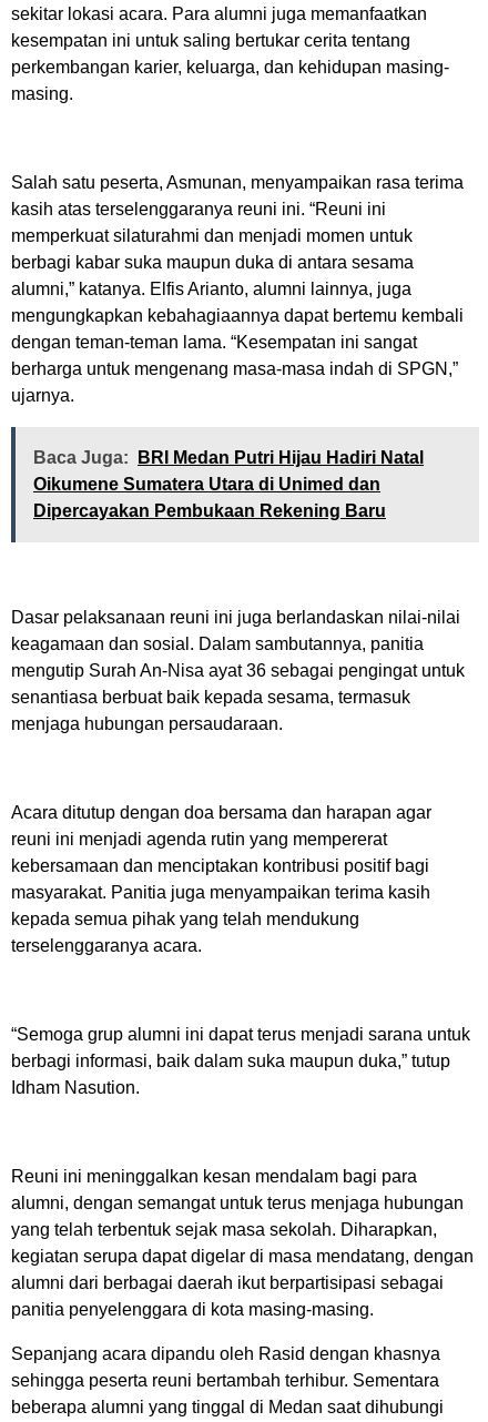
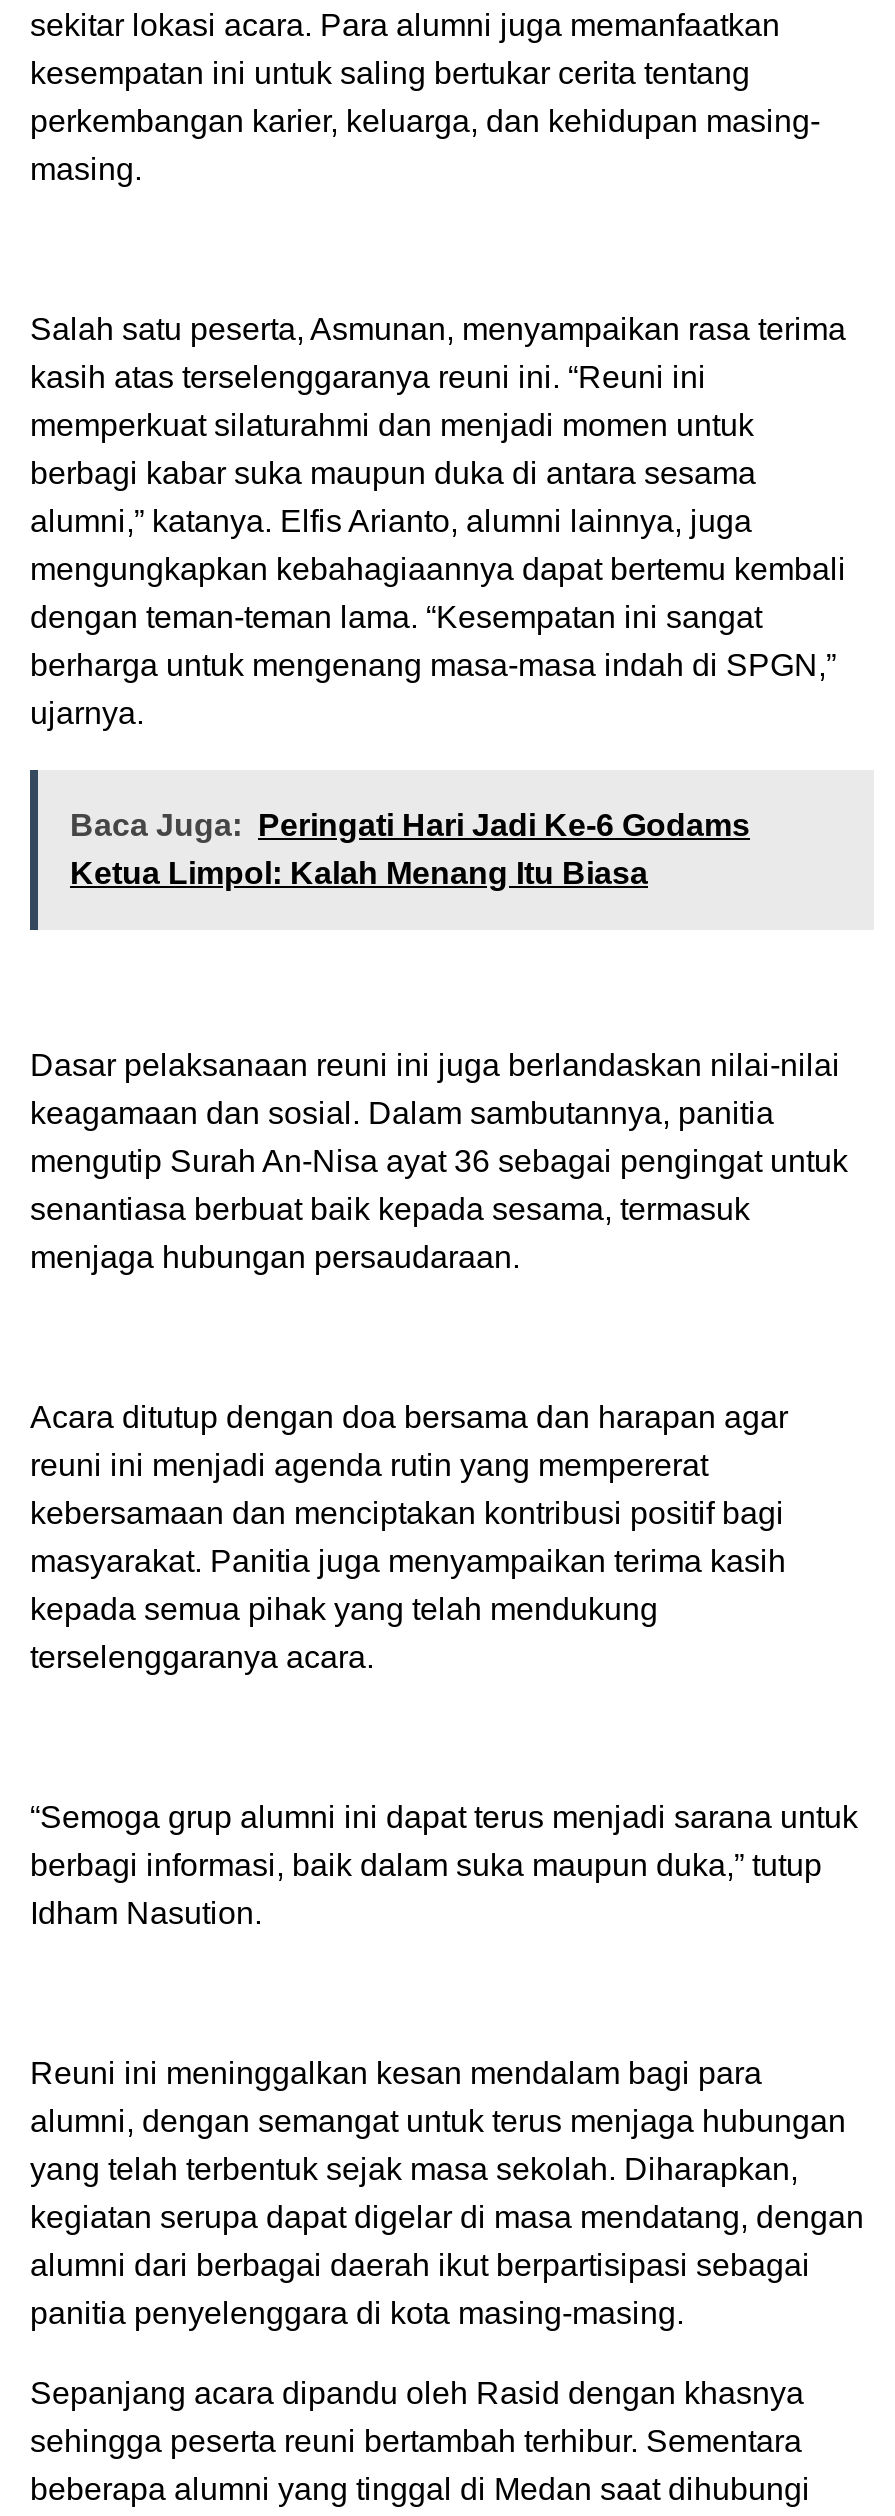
[33,448,424,520] Baca Juga: BRI Medan Putri Hijau Hadiri Natal | Oikumene Sumatera Utara di Unimed dan | Dipercayakan Pembukaan Rekening Baru -> [70,808,750,890] Baca Juga: Peringati Hari Jadi Ke-6 Godams | Ketua Limpol: Kalah Menang Itu Biasa

